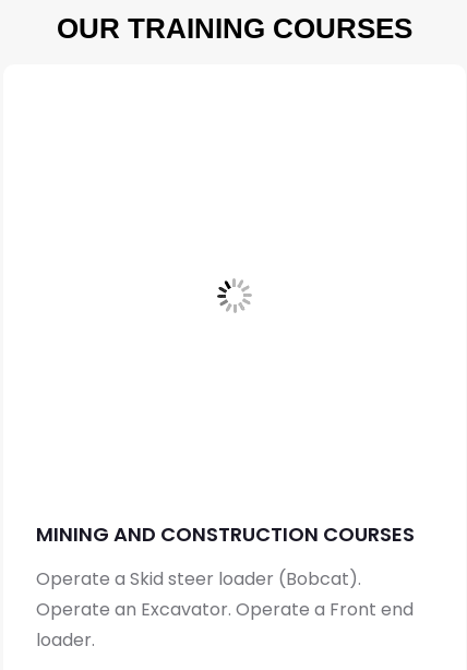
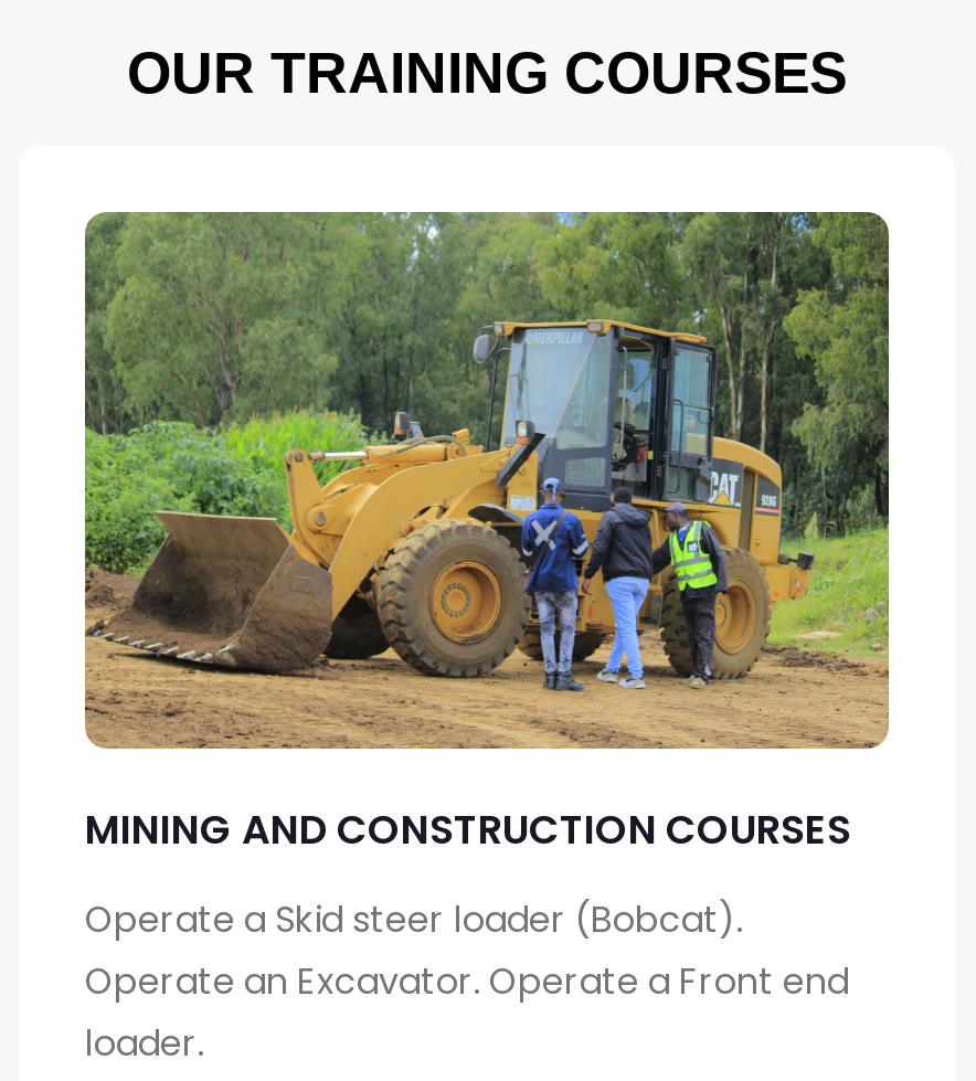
none -> [83,210,891,751] [image]

